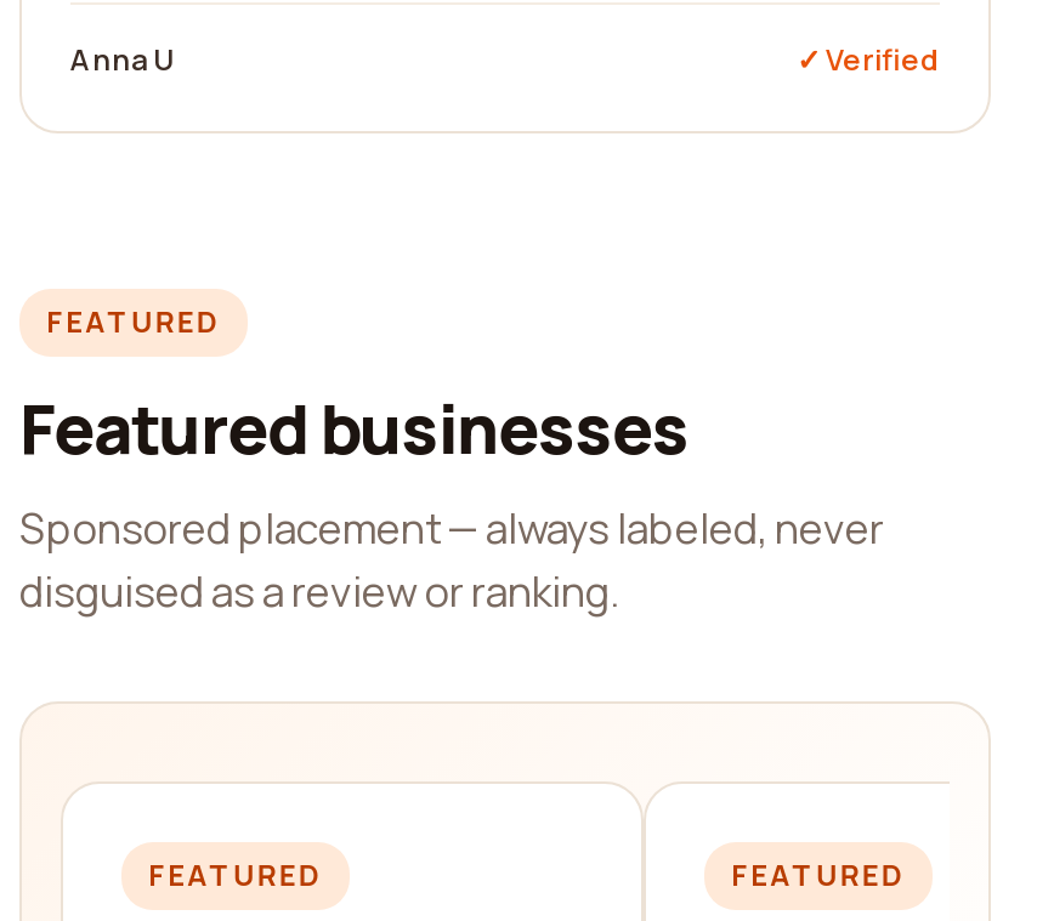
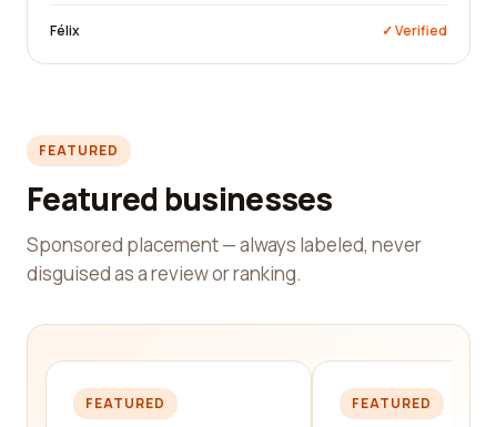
[70,39,175,80] Anna U -> [50,21,80,40] Félix

